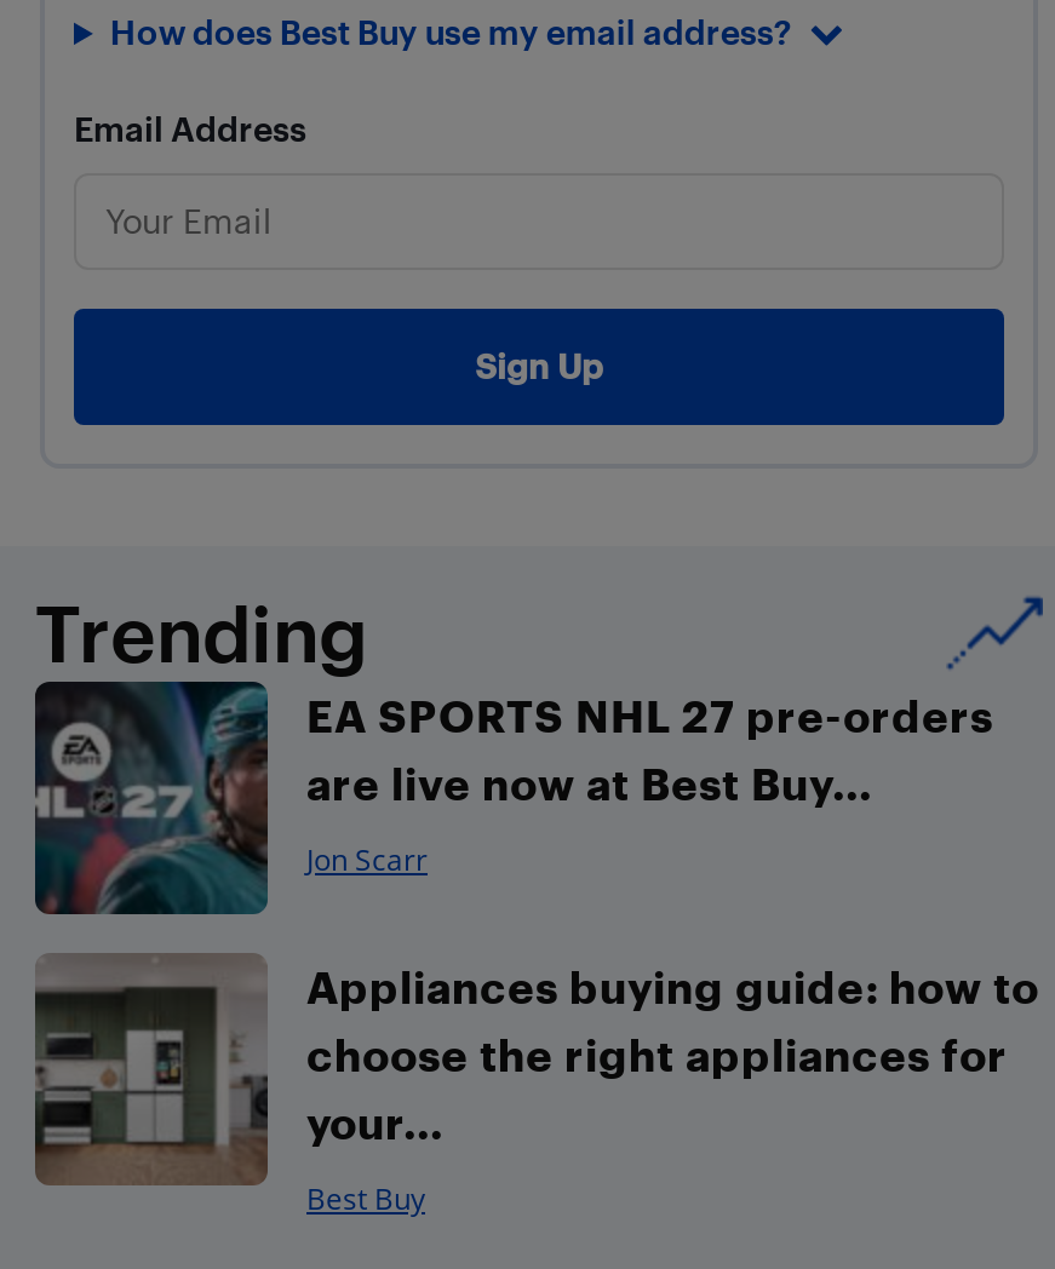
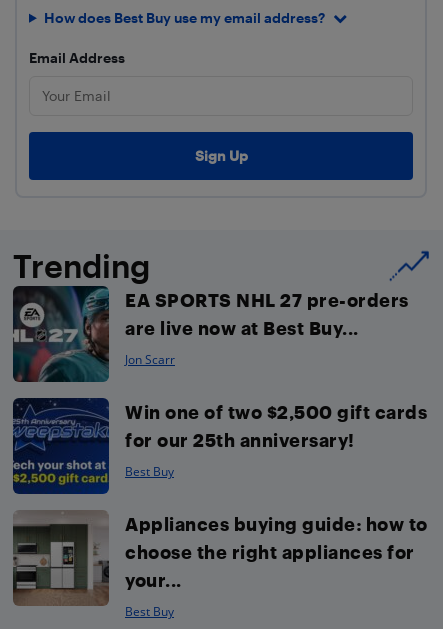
none -> [12,398,427,495] [image] | Win one of two $2,500 gift cards | for our 25th anniversary! | Best Buy

